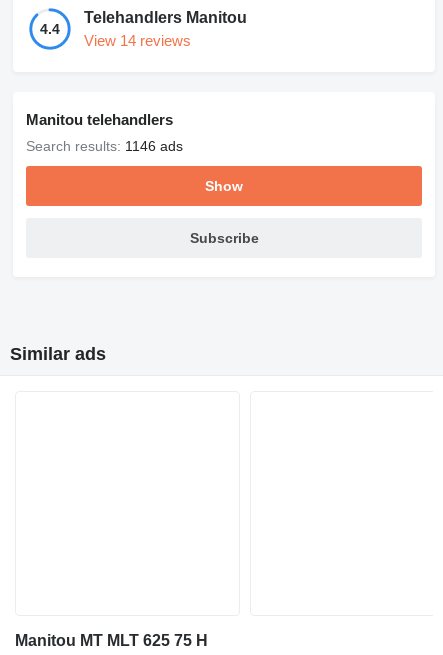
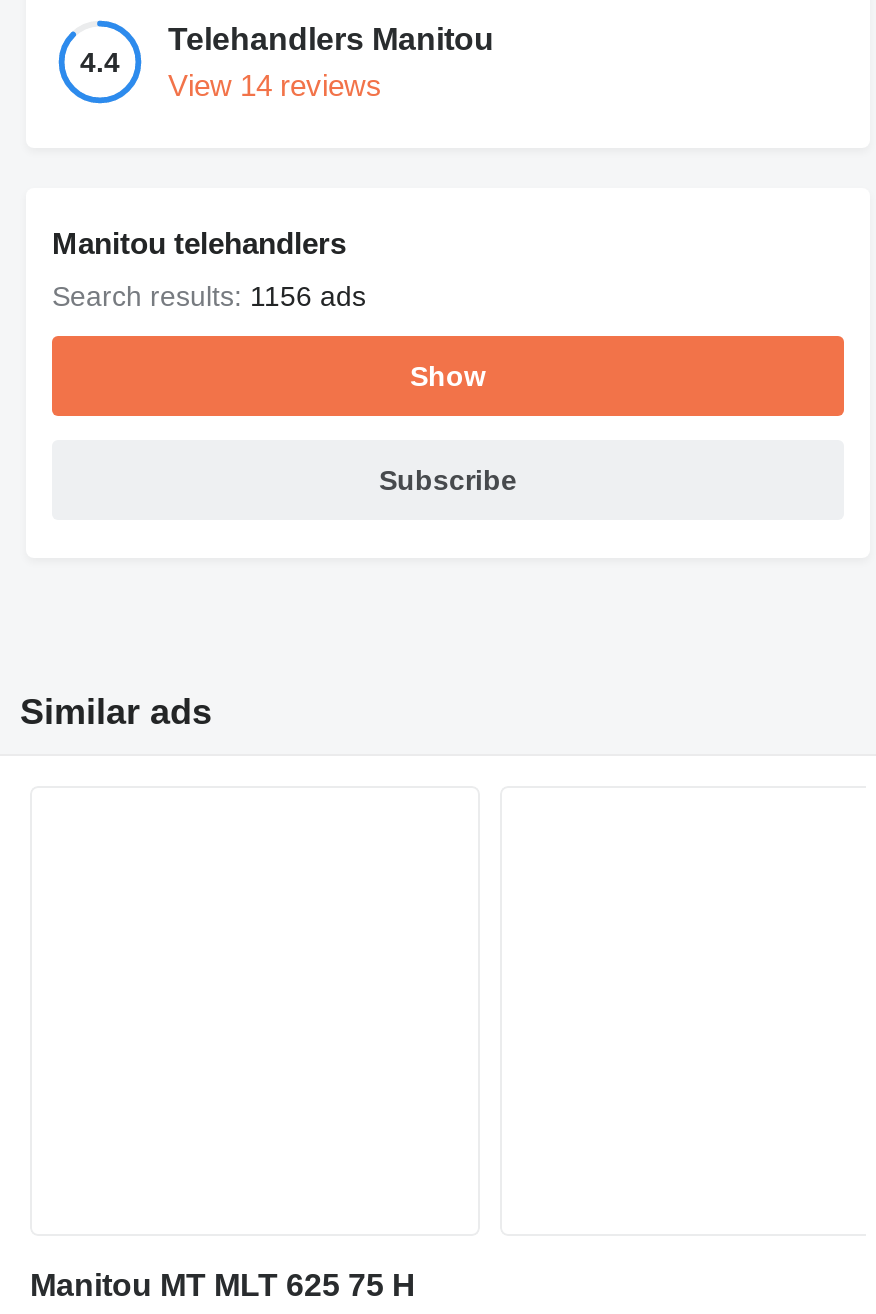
[26,138,183,154] Search results: 1146 ads -> [52,280,366,312] Search results: 1156 ads

